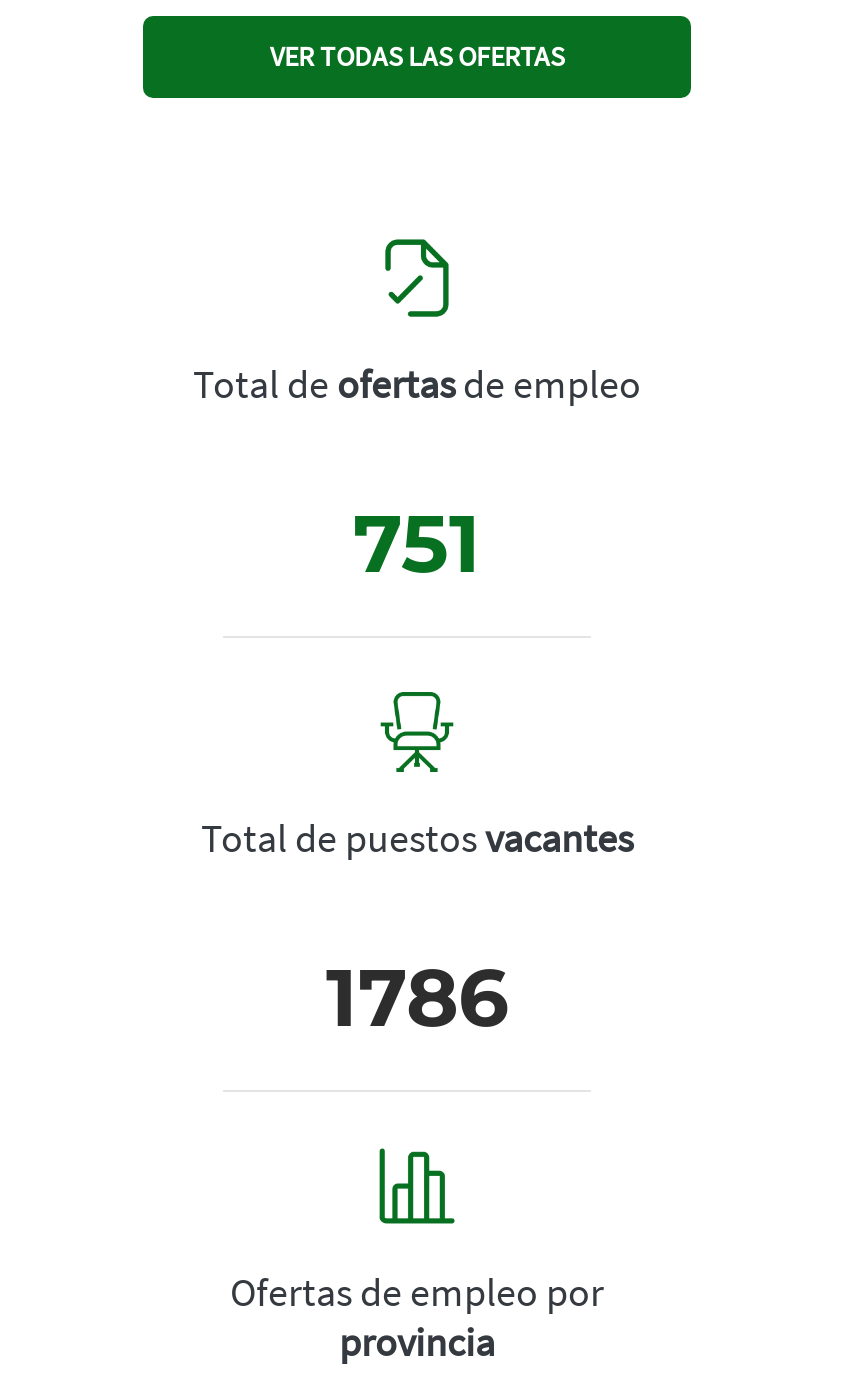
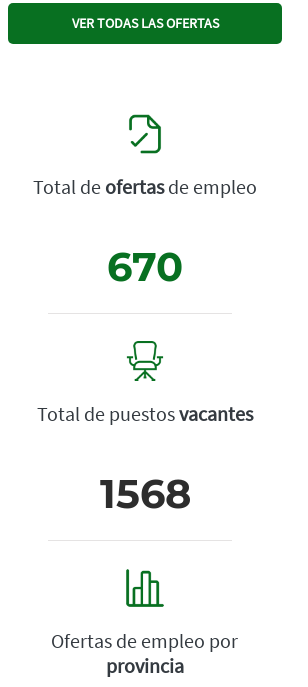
[353,494,481,592] 751 -> [107,242,183,291] 670
[326,948,508,1046] 1786 -> [99,469,190,518] 1568

